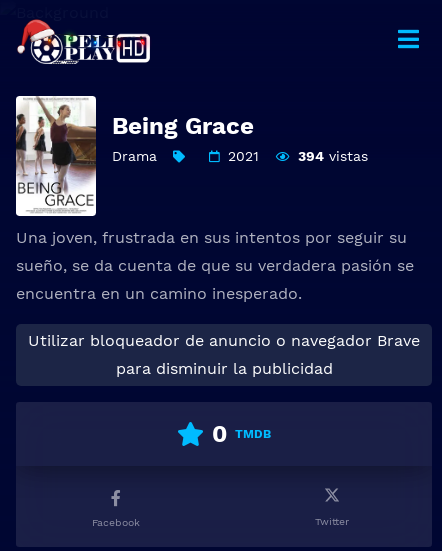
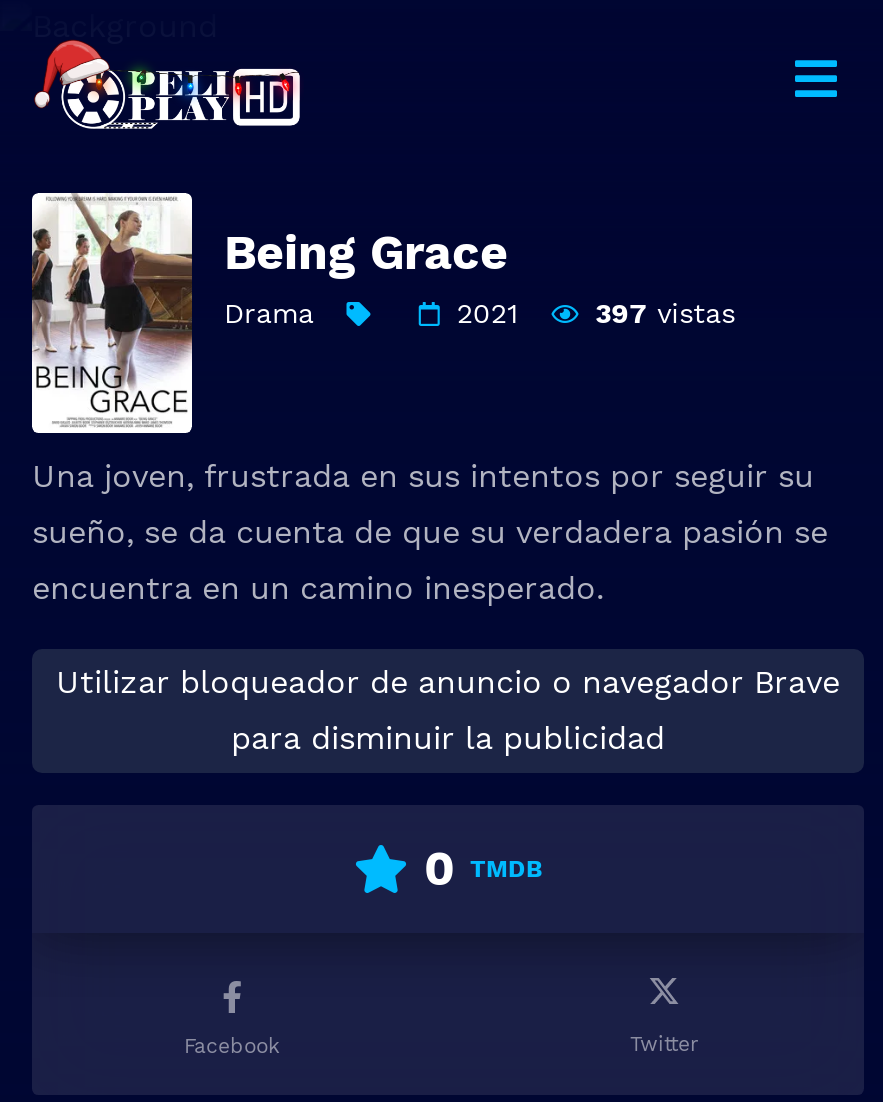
[298,148,368,164] 394 vistas -> [595,297,735,329] 397 vistas

